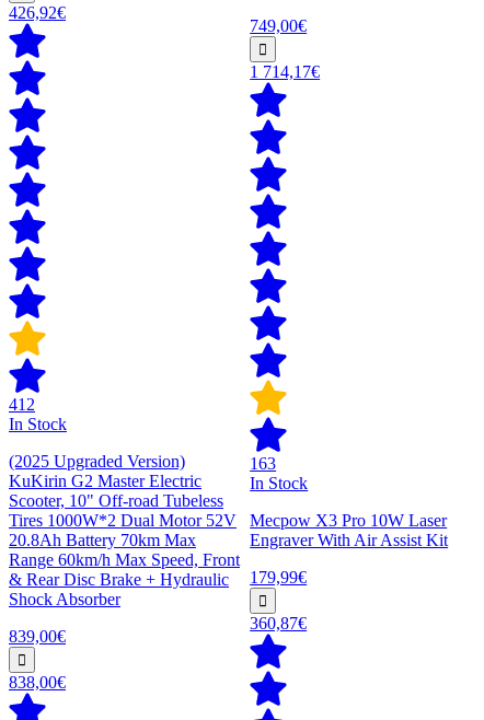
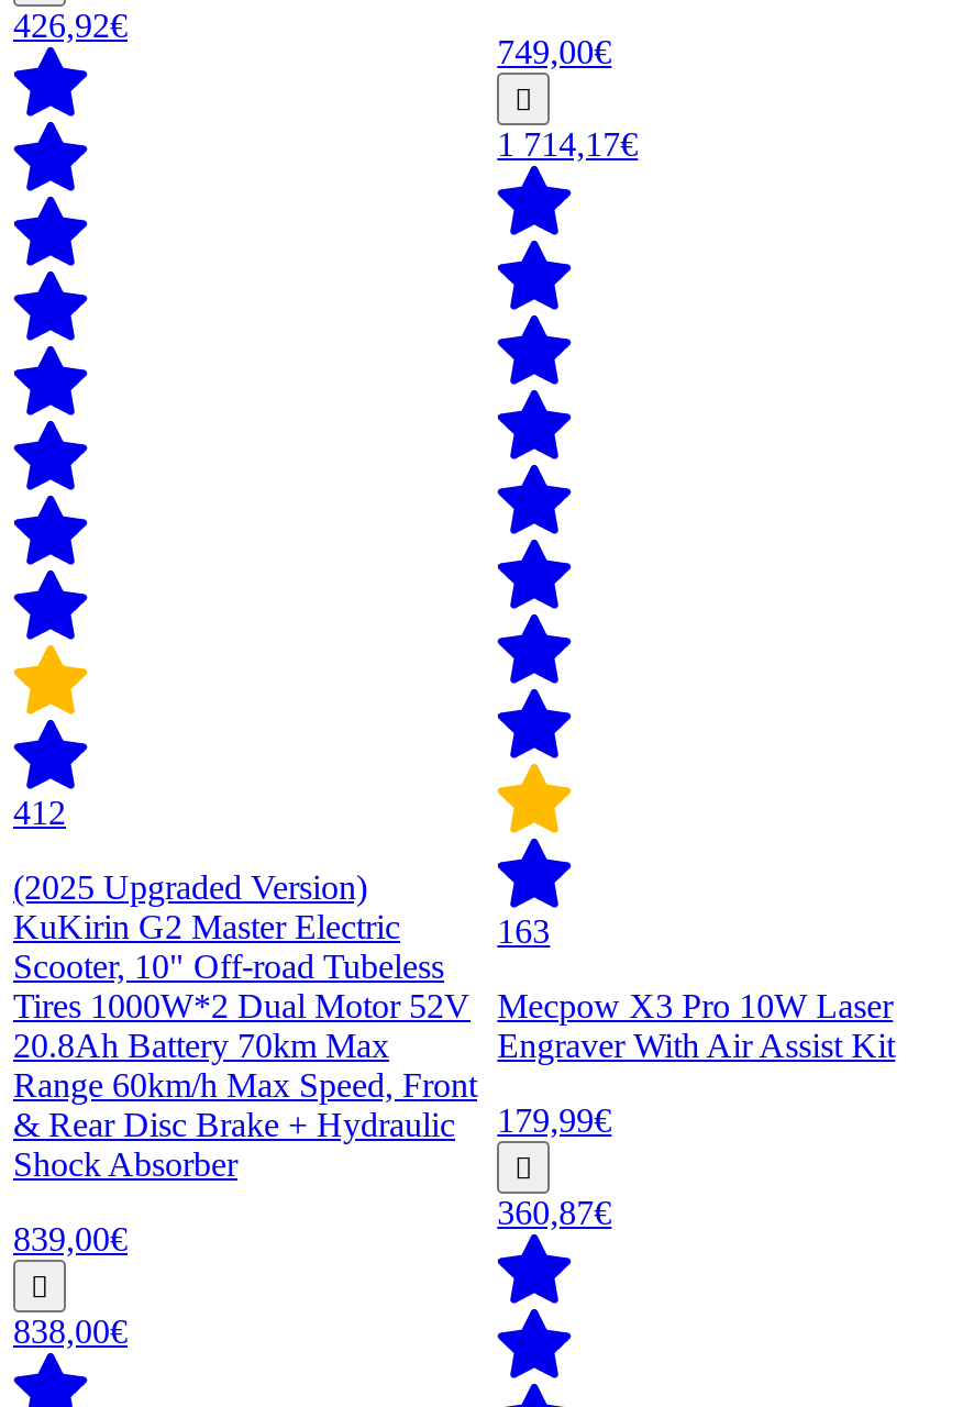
[9,415,67,433] In Stock -> none
[250,474,308,492] In Stock -> none

